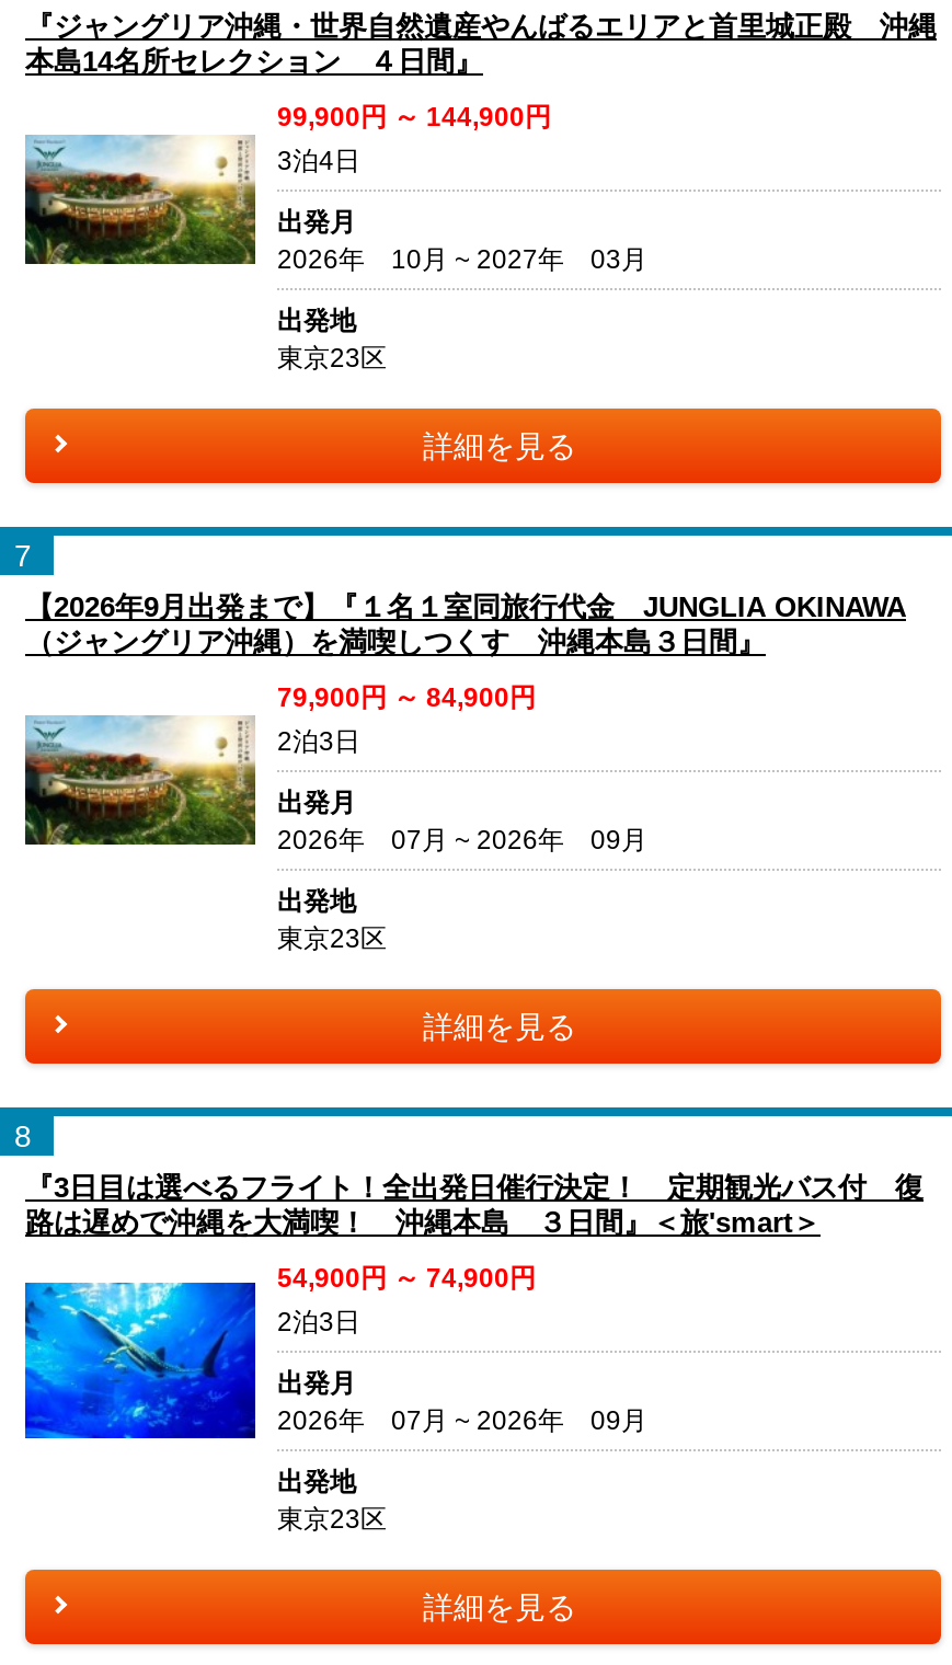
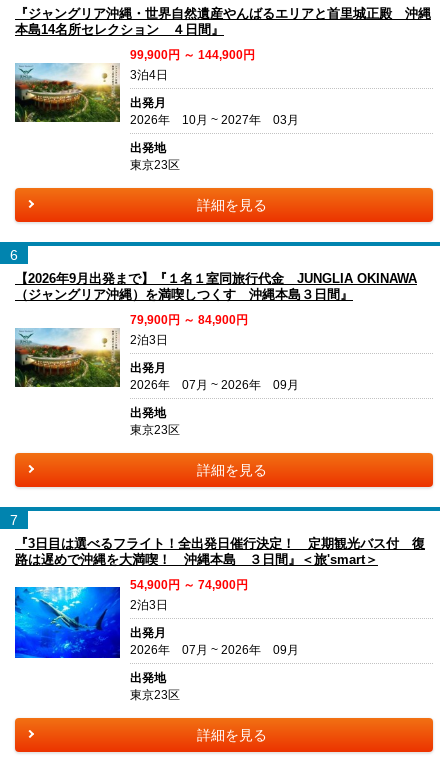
[14,538,32,573] 7 -> [10,247,18,263] 6
[14,1118,32,1153] 8 -> [10,512,18,528] 7

